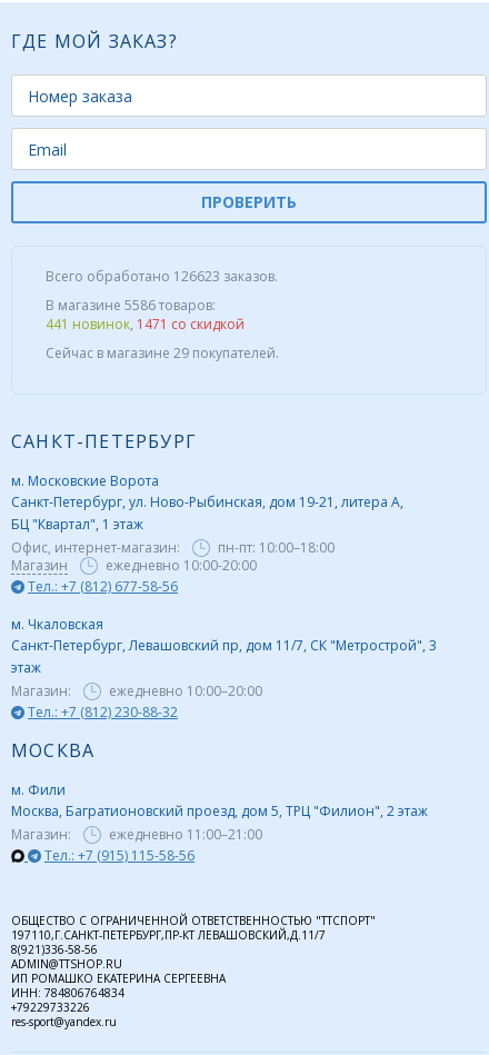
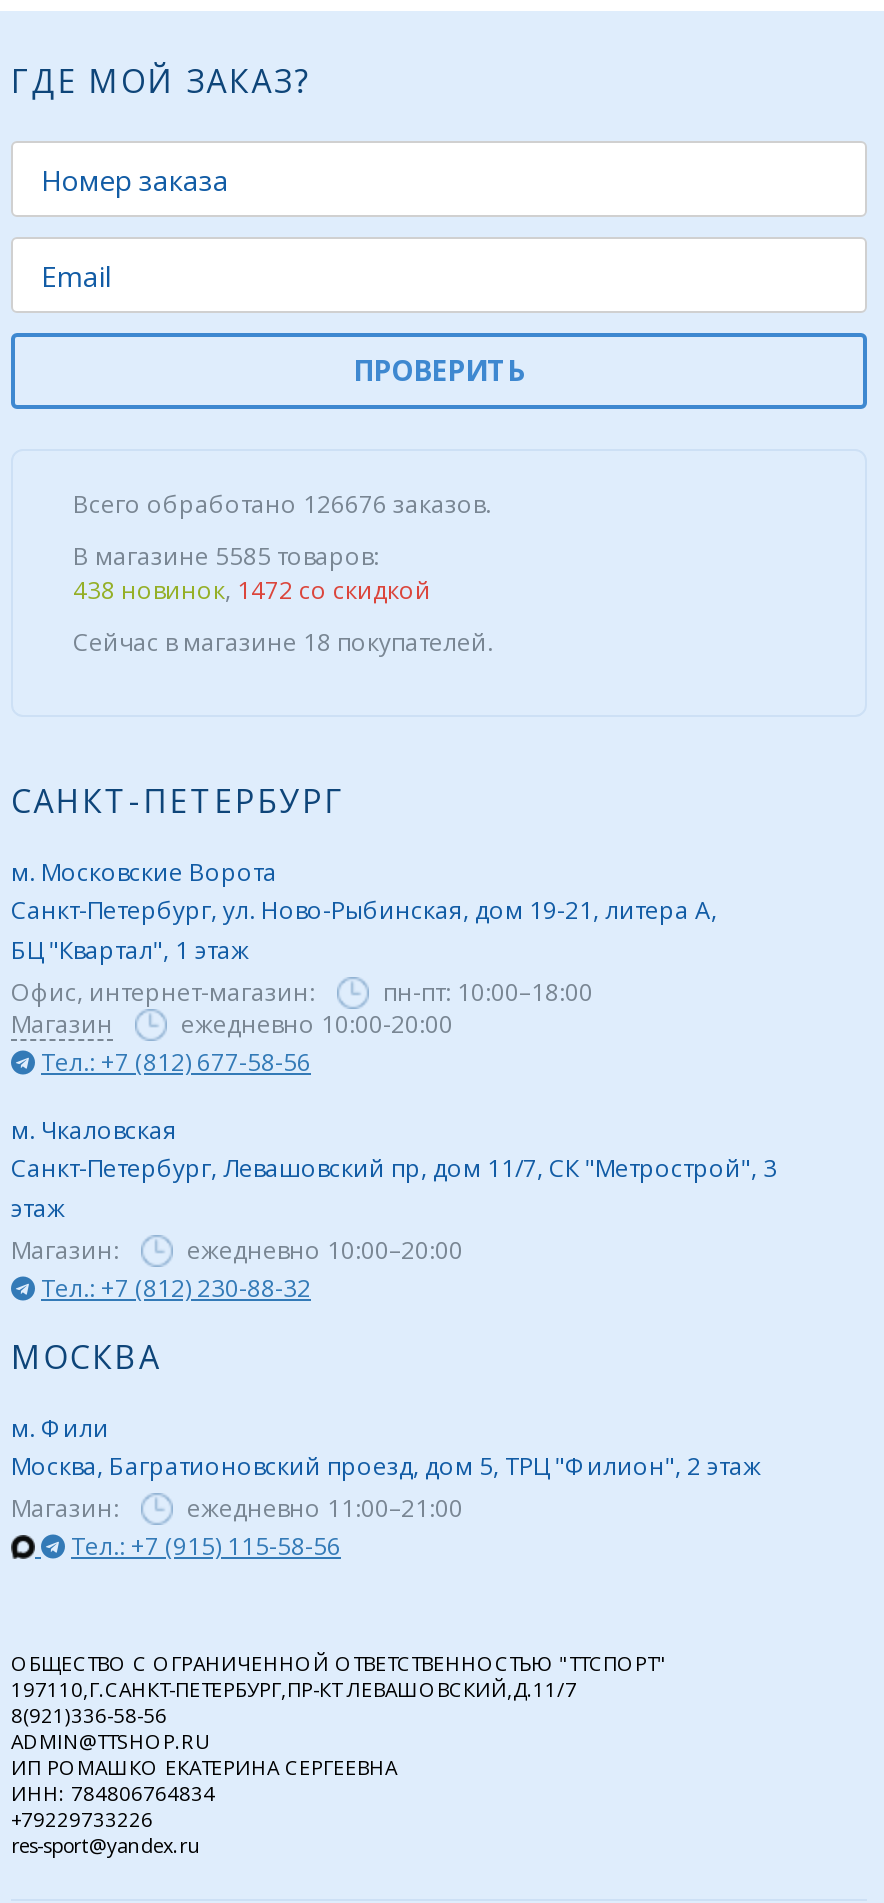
[46,267,278,286] Всего обработано 126623 заказов. -> [73,488,491,522] Всего обработано 126676 заказов.
[46,296,216,315] В магазине 5586 товаров: -> [73,540,379,574] В магазине 5585 товаров:
[46,315,244,334] 441 новинок, 1471 со скидкой -> [73,574,431,608] 438 новинок, 1472 со скидкой
[46,344,279,363] Сейчас в магазине 29 покупателей. -> [73,626,493,660] Сейчас в магазине 18 покупателей.

